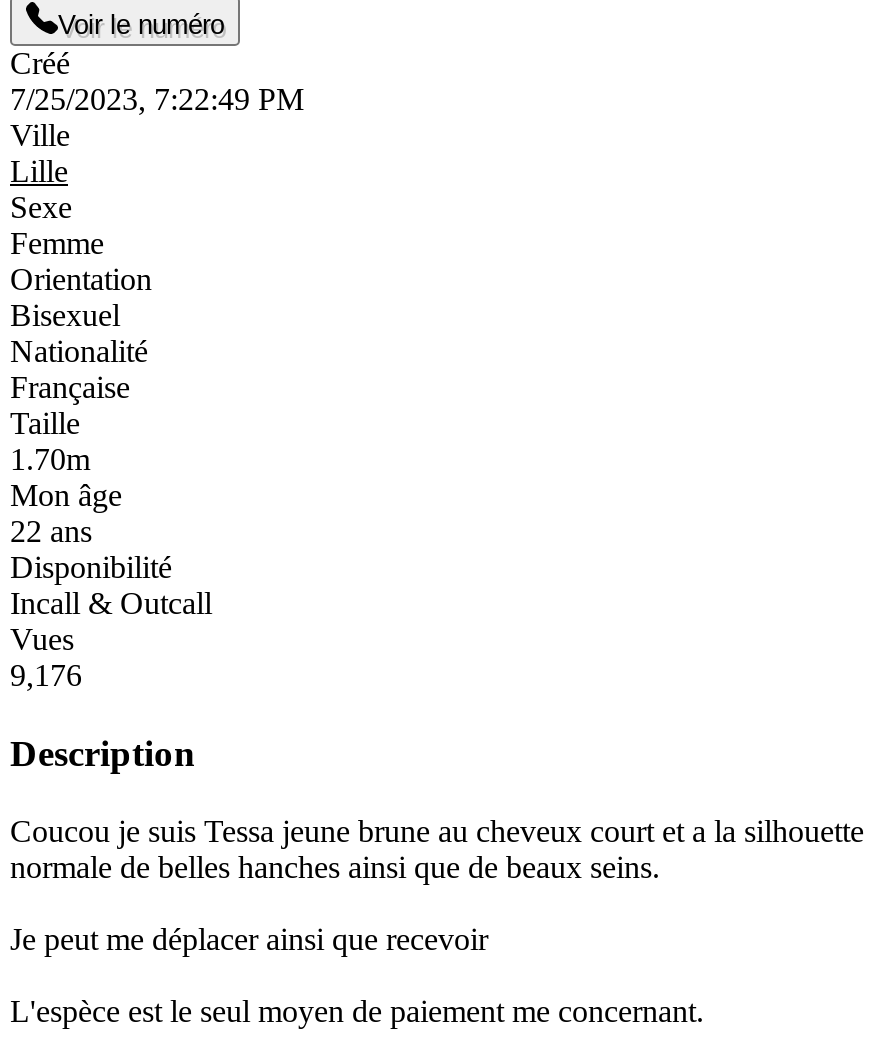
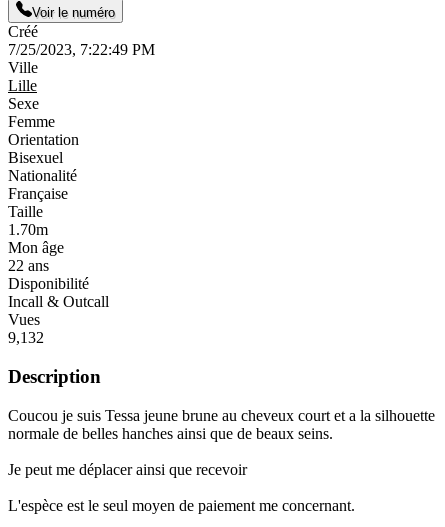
[10,659,82,693] 9,176 -> [8,329,44,346] 9,132

